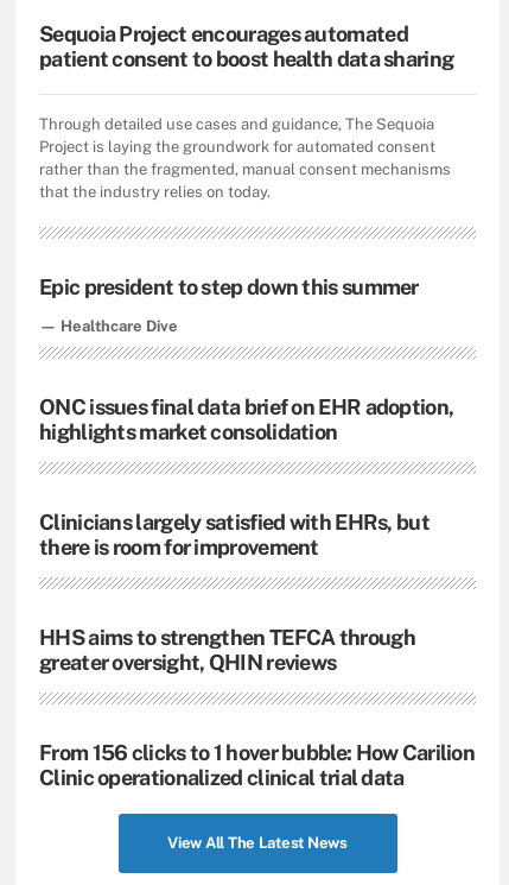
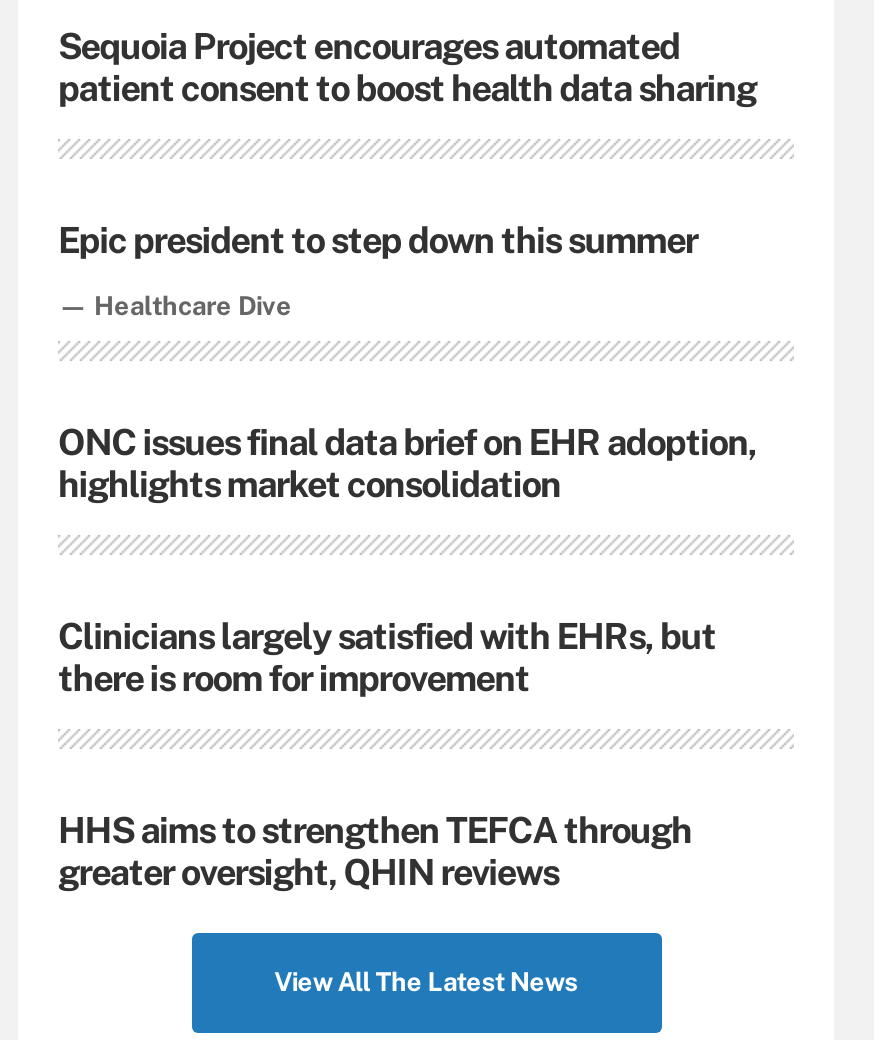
[39,116,451,201] Through detailed use cases and guidance, The Sequoia | Project is laying the groundwork for automated consent | rather than the fragmented, manual consent mechanisms | that the industry relies on today. -> none
[39,740,475,790] From 156 clicks to 1 hover bubble: How Carilion | Clinic operationalized clinical trial data -> none

